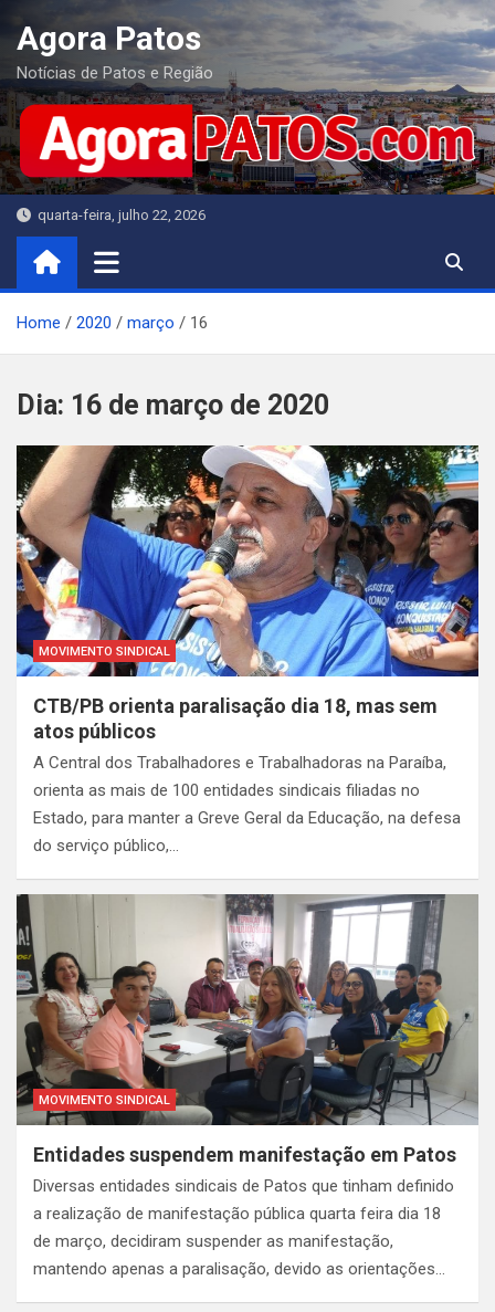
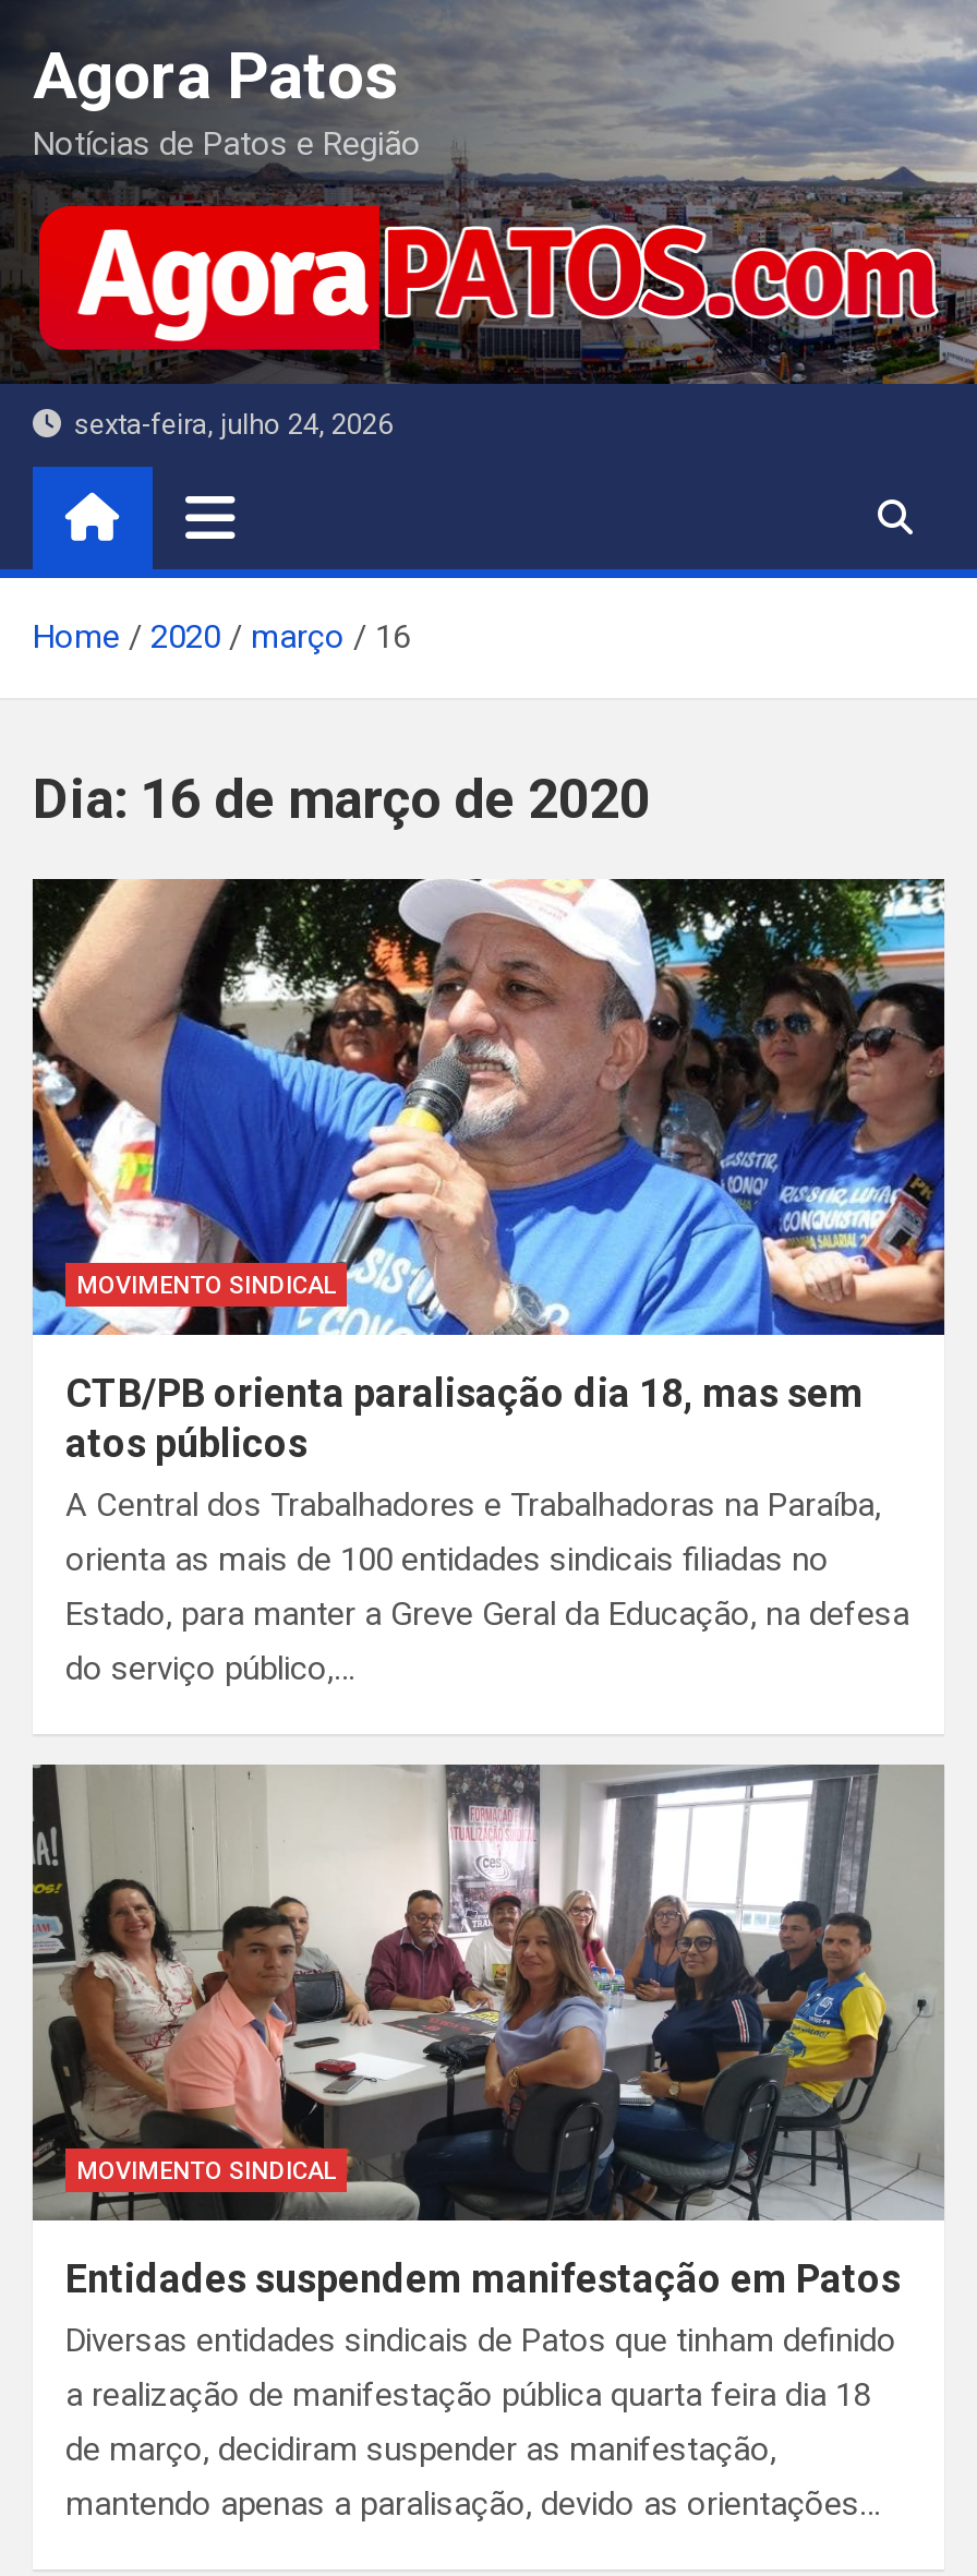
[31,206,206,223] quarta-feira, julho 22, 2026 -> [61,407,393,440] sexta-feira, julho 24, 2026

